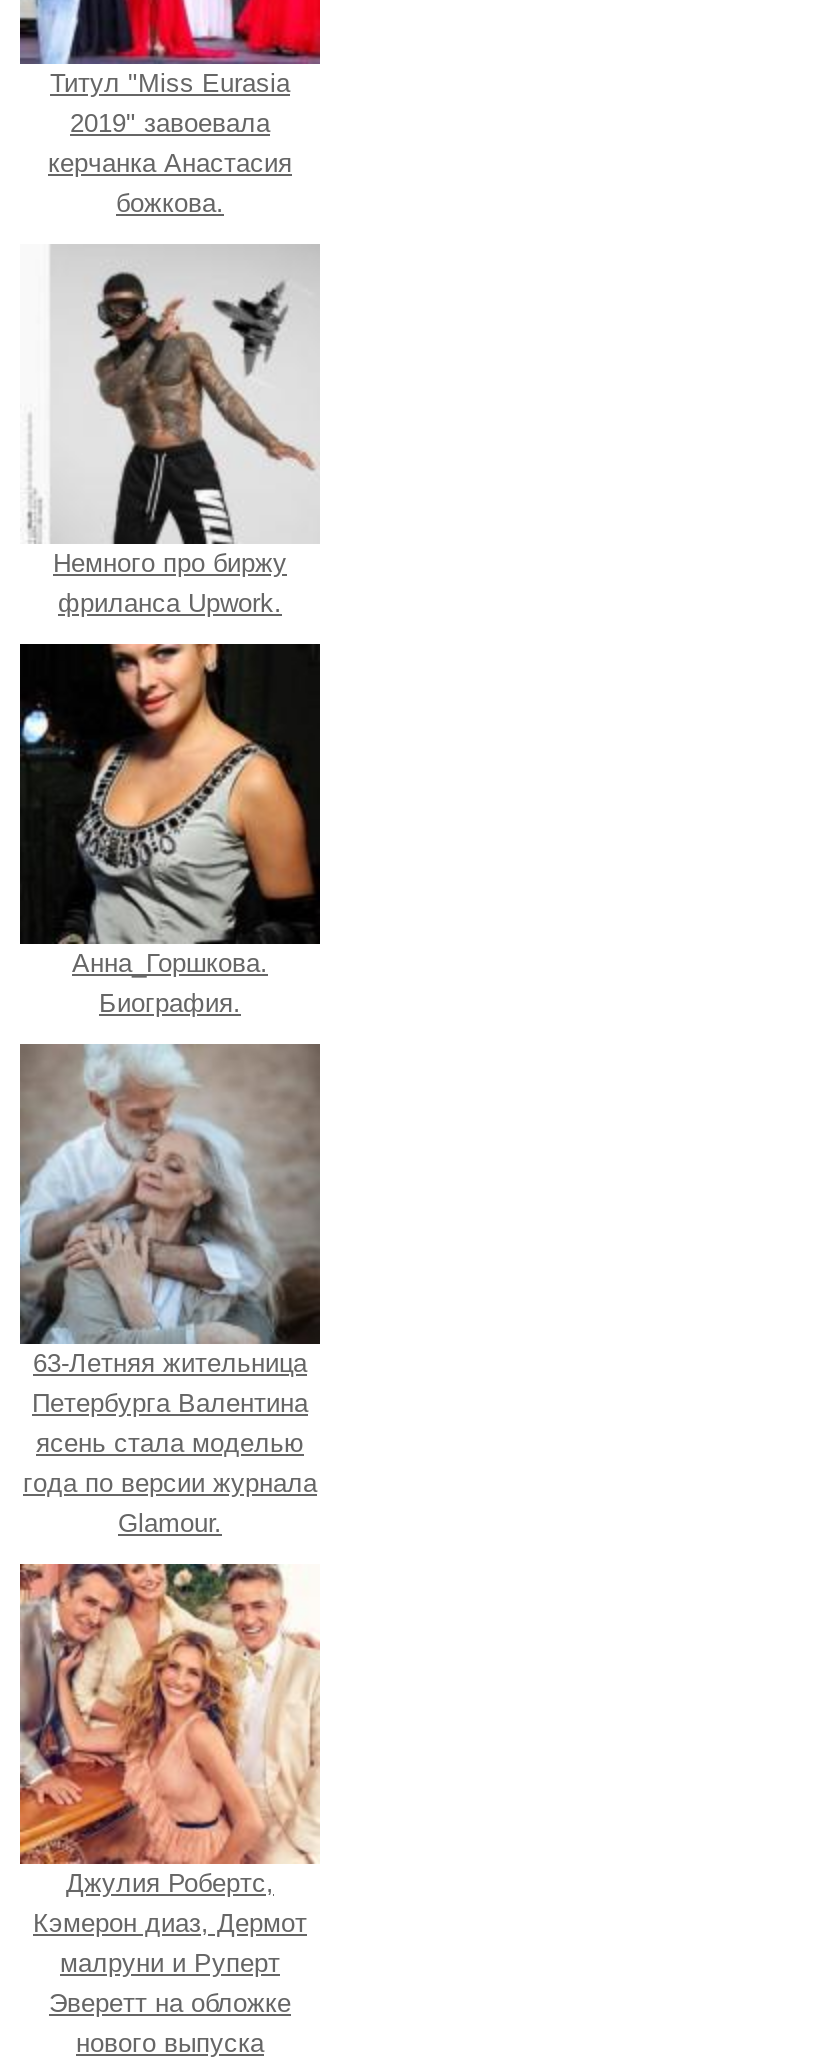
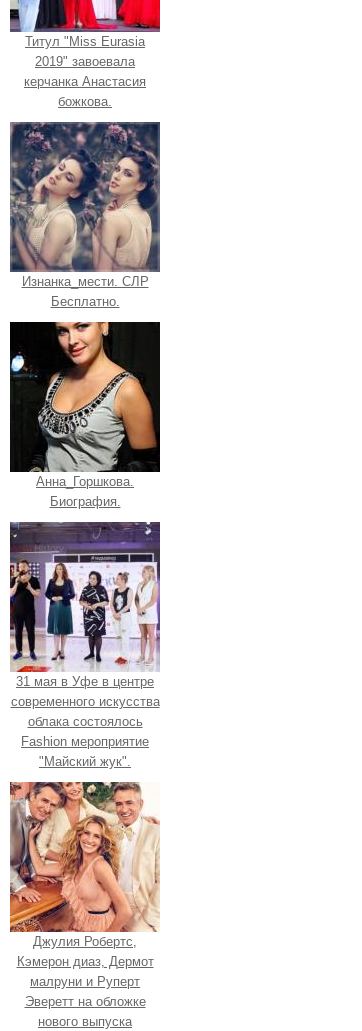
[20,244,318,617] [image] | Немного про биржу | фриланса Upwork. -> [9,121,160,308] [image] | Изнанка_мести. СЛР | Бесплатно.
[20,1044,322,1537] [image] | 63-Летняя жительница | Петербурга Валентина | ясень стала моделью | года по версии журнала | Glamour. -> [9,522,161,768] [image] | 31 мая в Уфе в центре | современного искусства | облака состоялось | Fashion мероприятие | "Майский жук".

